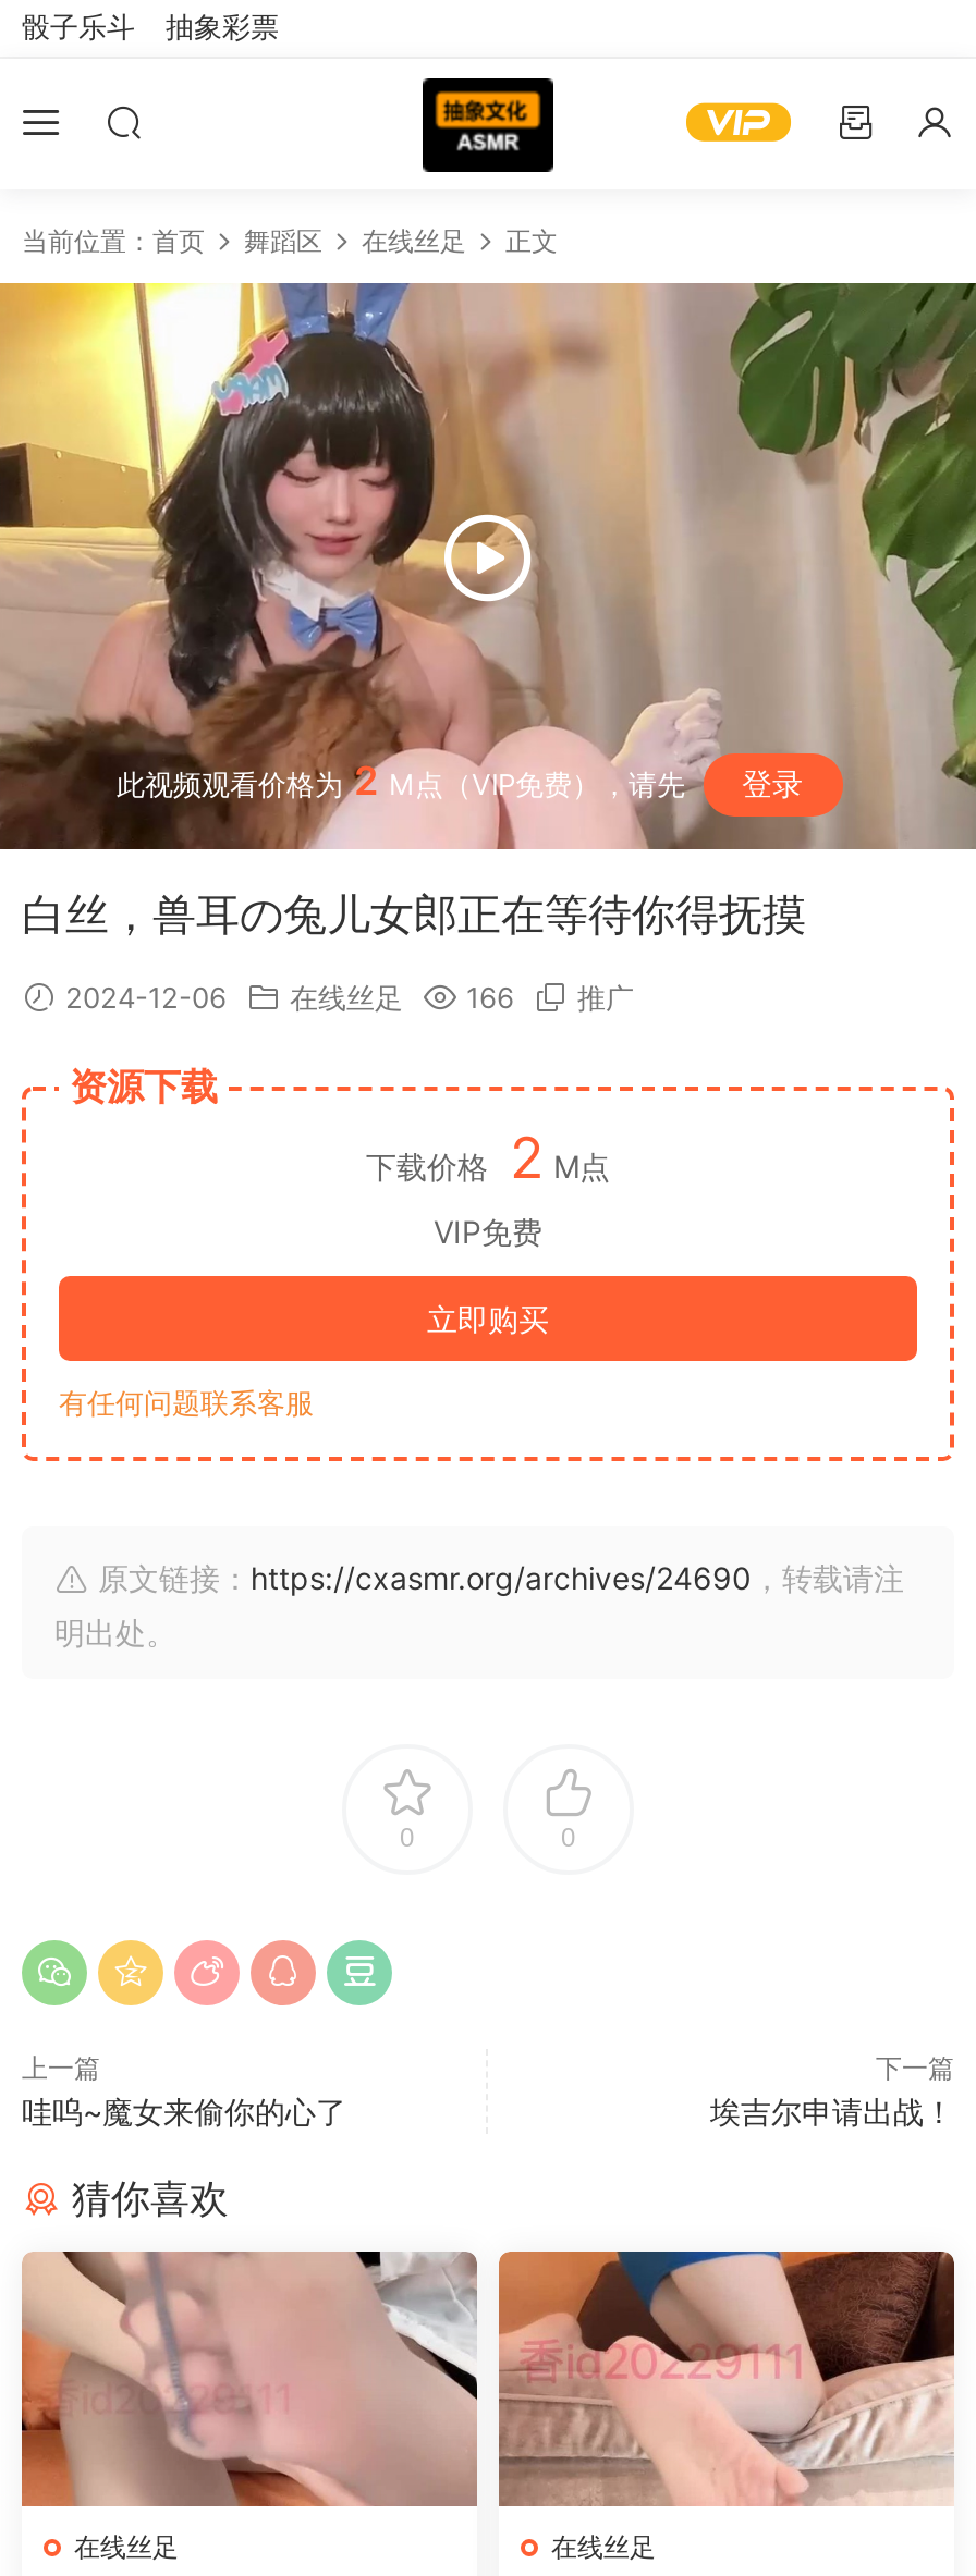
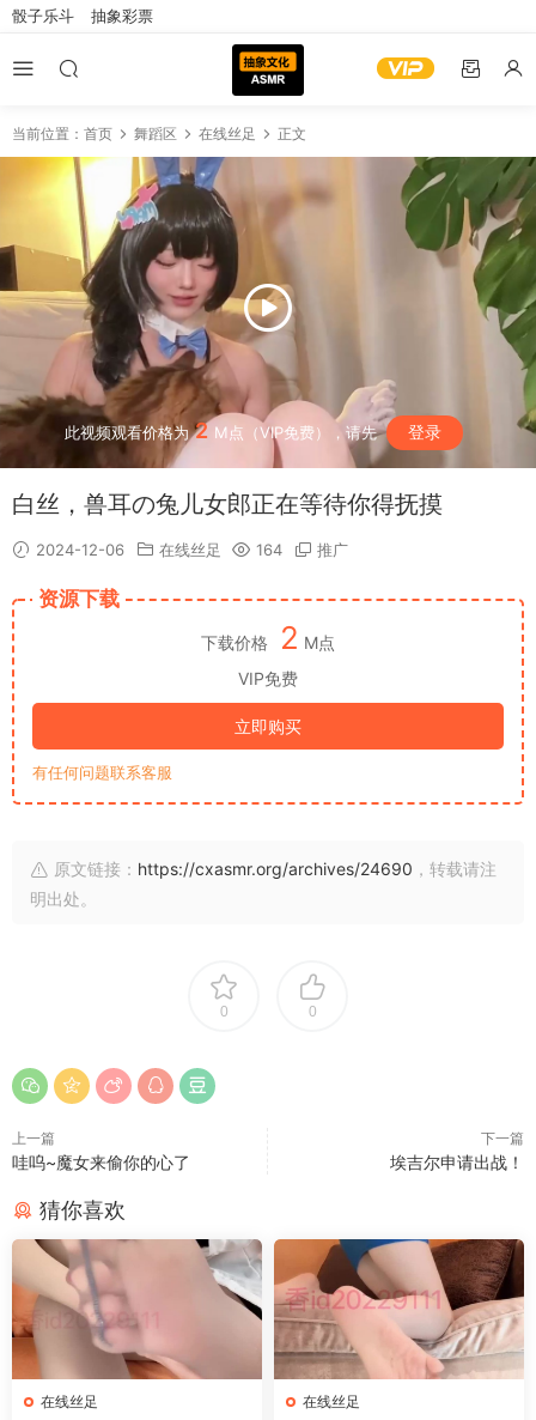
[57,980,634,1015] 2024-12-06 在线丝足 166 推广 -> [31,540,348,559] 2024-12-06 在线丝足 164 推广

